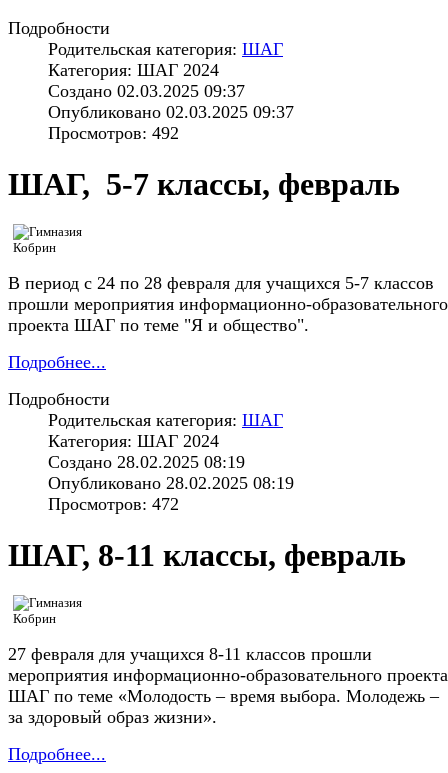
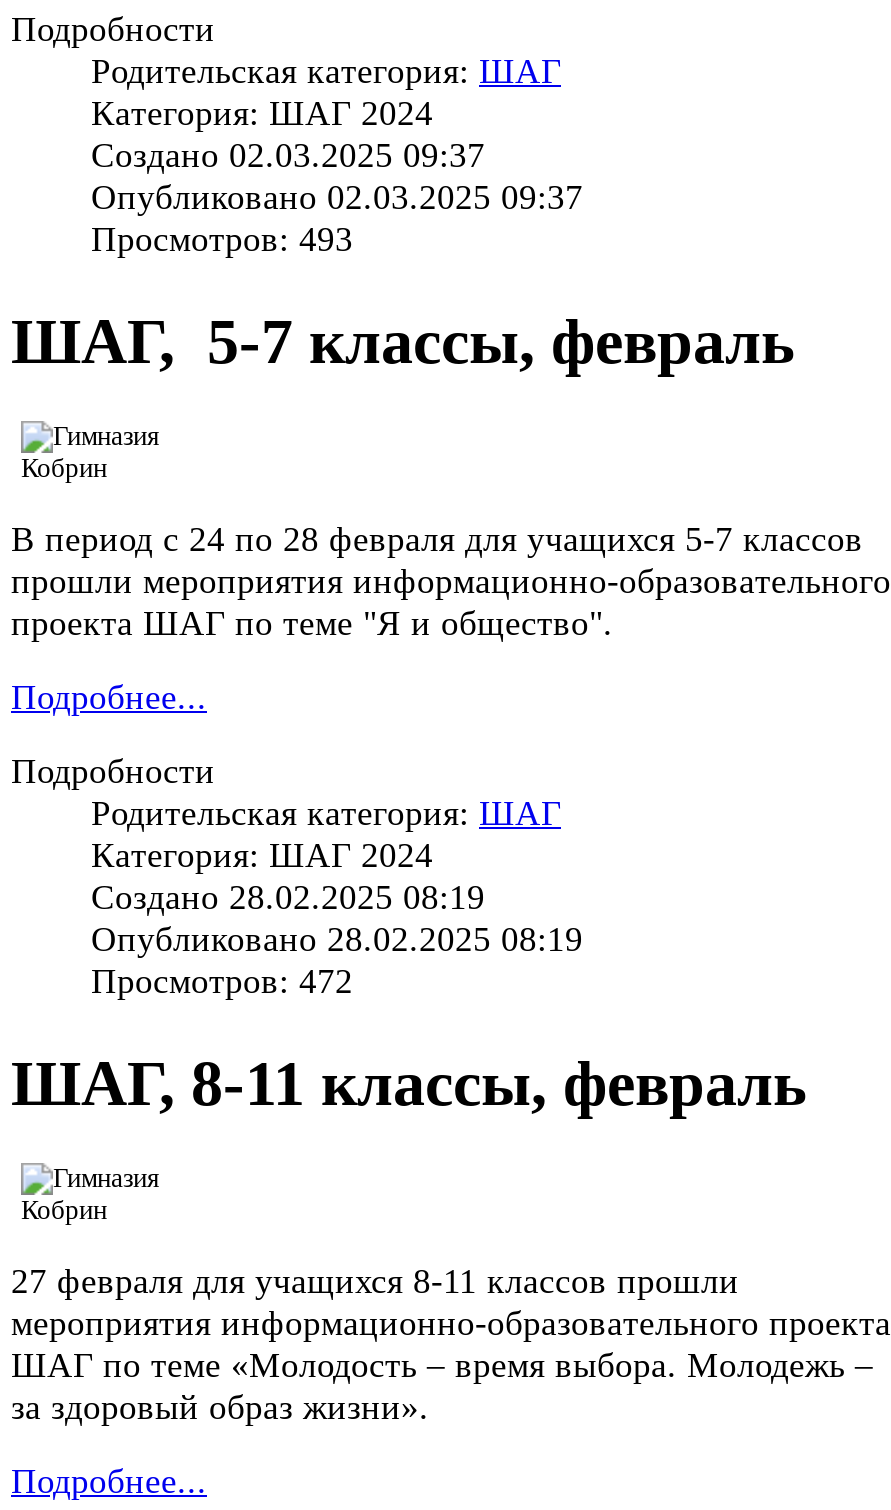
[48,123,179,143] Просмотров: 492 -> [91,220,353,260] Просмотров: 493

